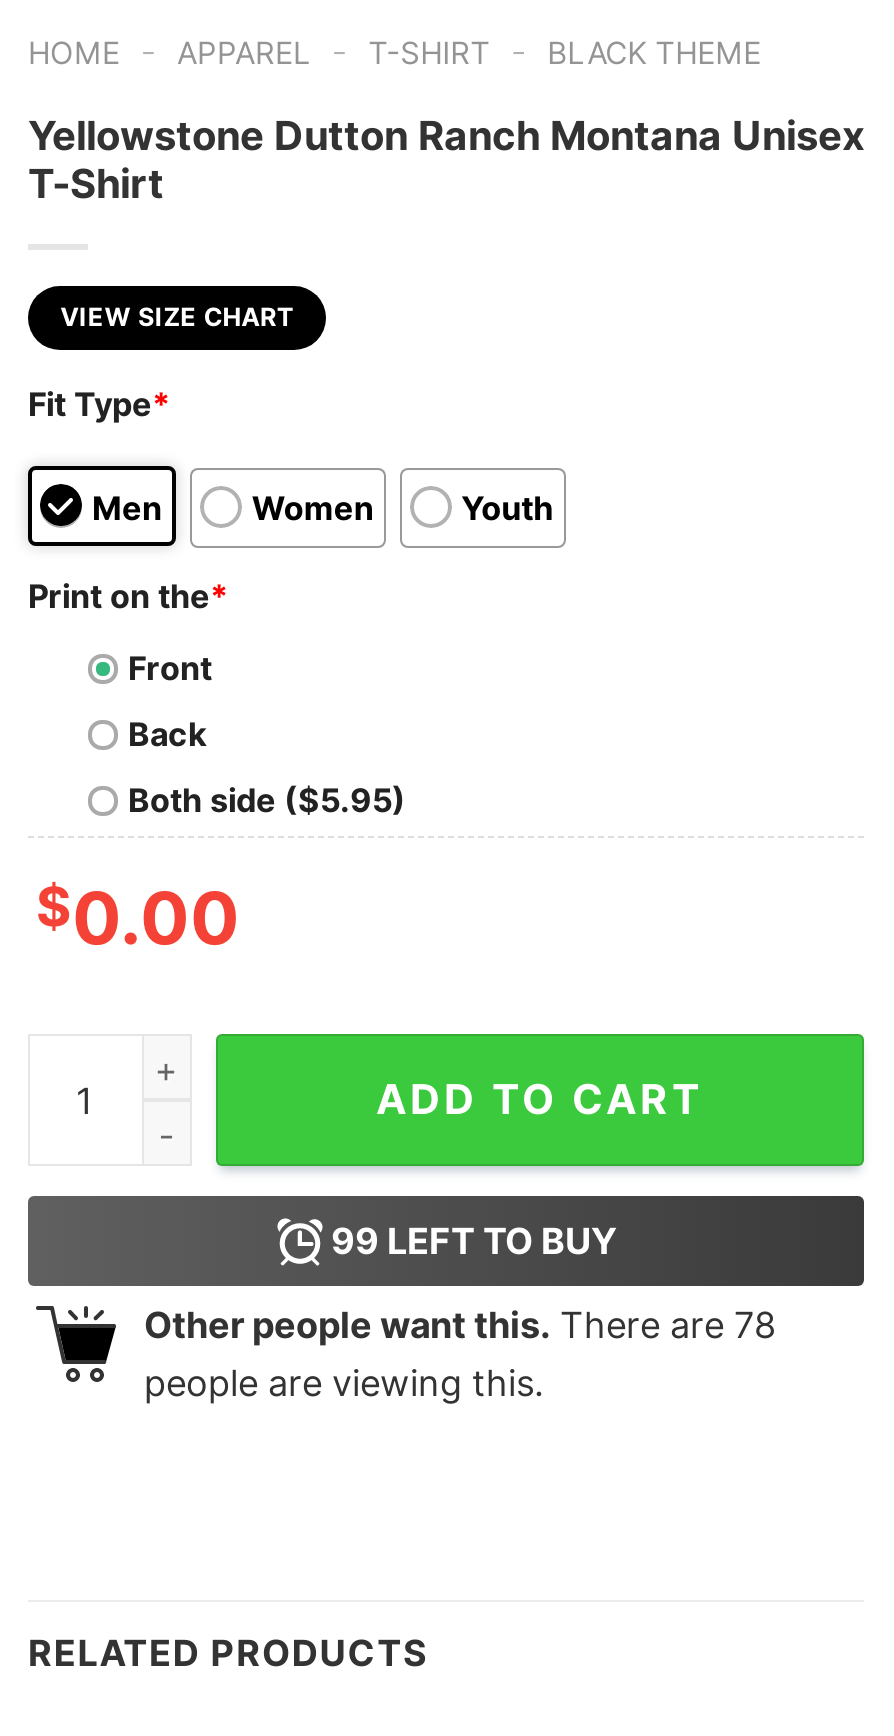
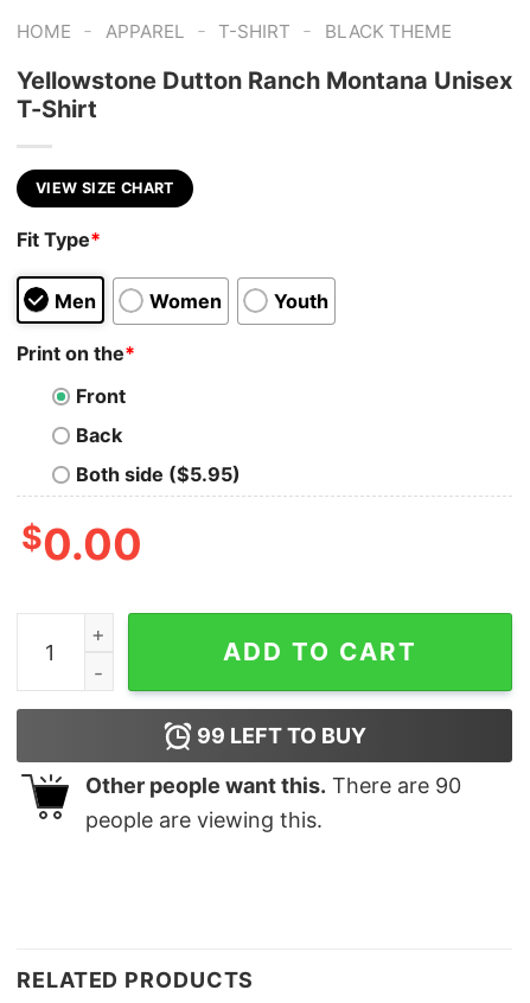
[144,1304,776,1346] Other people want this. There are 78 -> [85,773,461,798] Other people want this. There are 90

